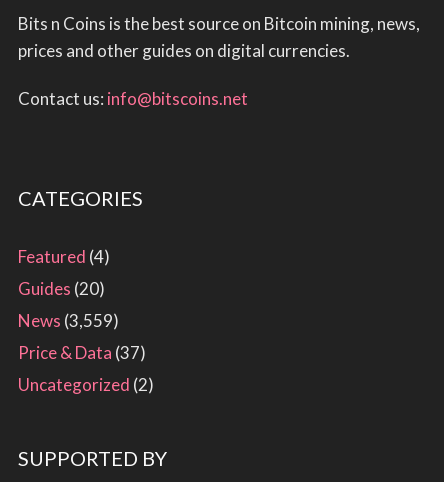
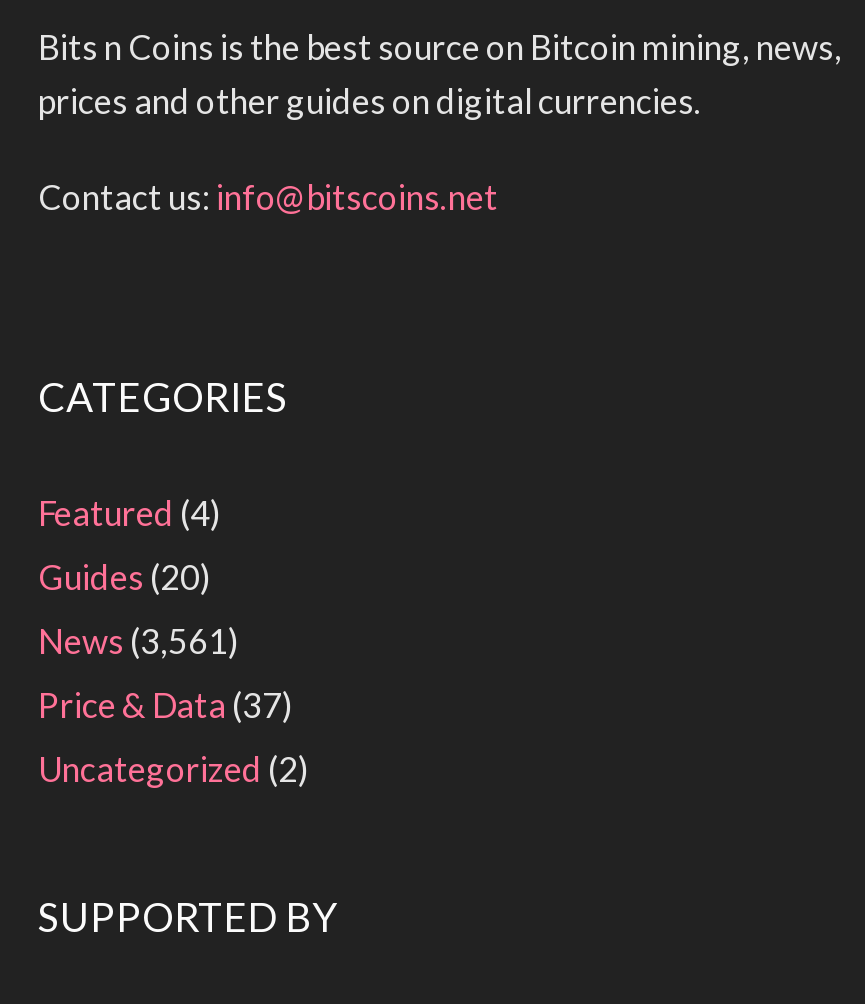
[18,310,119,331] News (3,559) -> [38,620,240,662] News (3,561)

